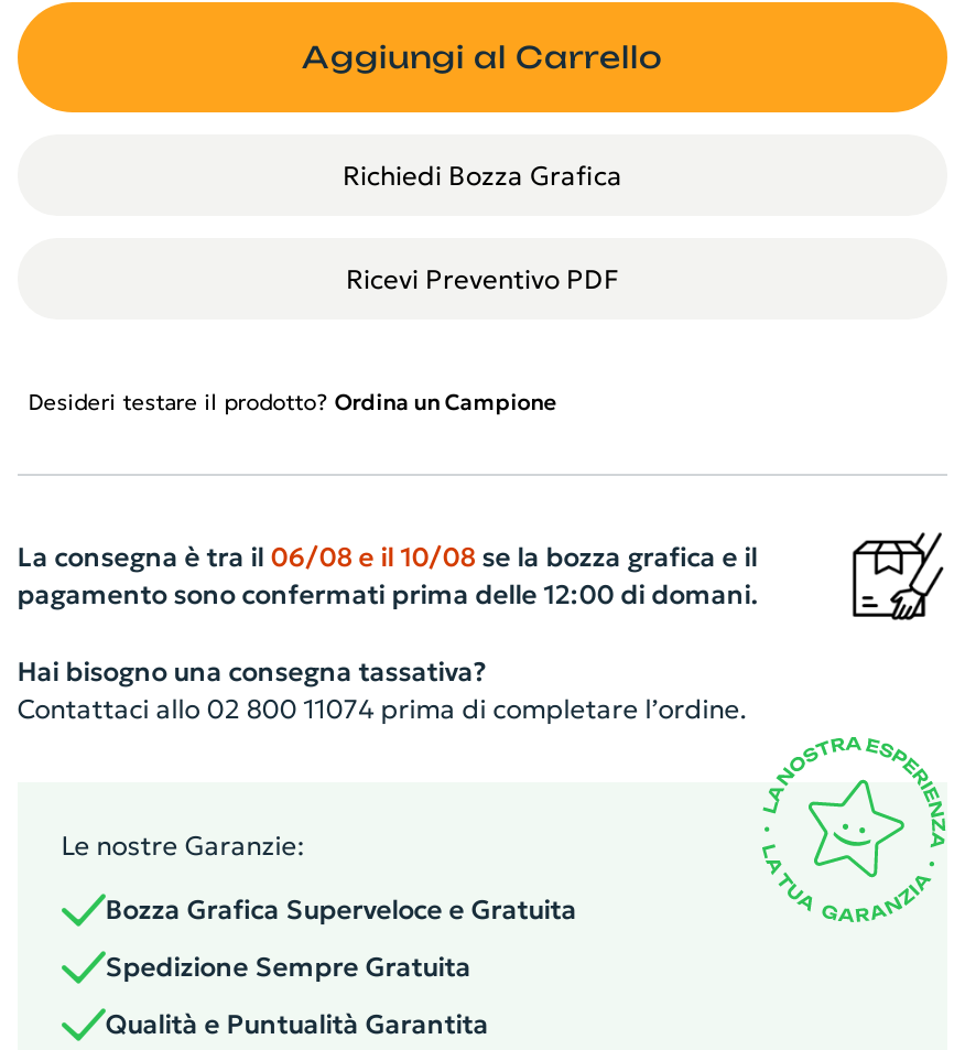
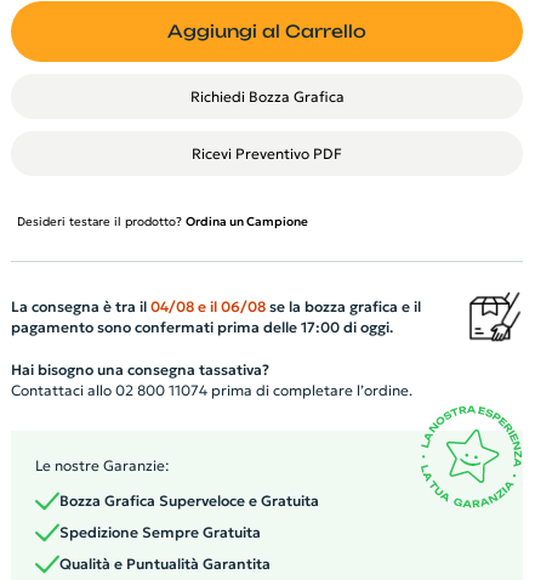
[17,540,757,573] La consegna è tra il 06/08 e il 10/08 se la bozza grafica e il -> [11,297,421,315] La consegna è tra il 04/08 e il 06/08 se la bozza grafica e il
[17,577,757,610] pagamento sono confermati prima delle 12:00 di domani. -> [11,318,393,336] pagamento sono confermati prima delle 17:00 di oggi.

